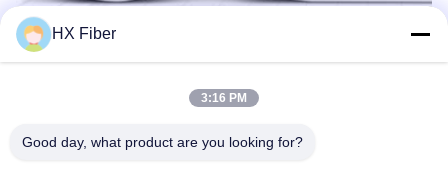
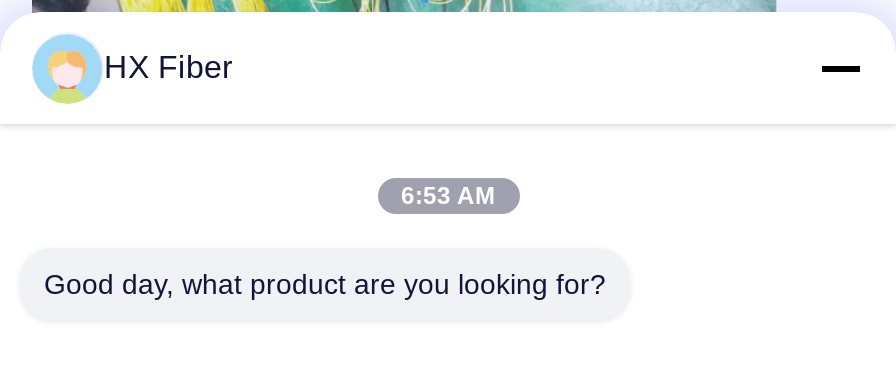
[201,91,247,105] 3:16 PM -> [401,182,495,210] 6:53 AM

